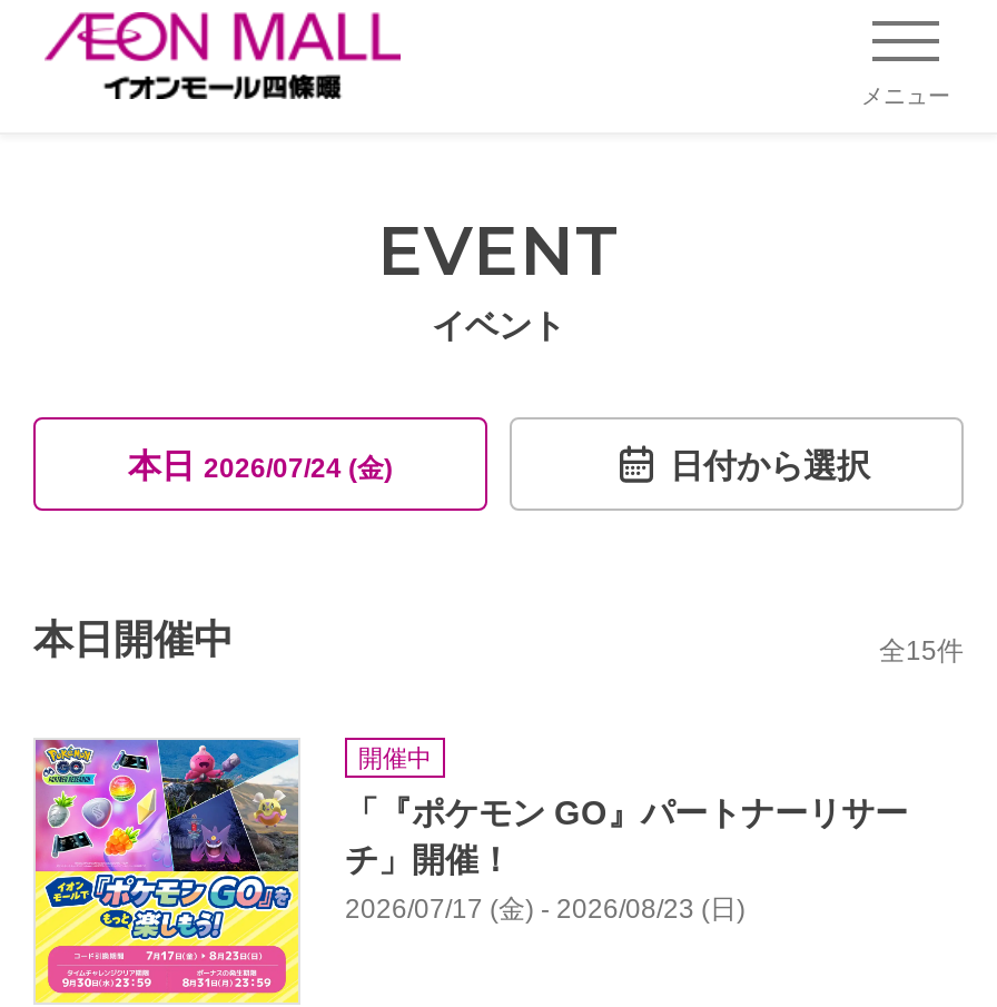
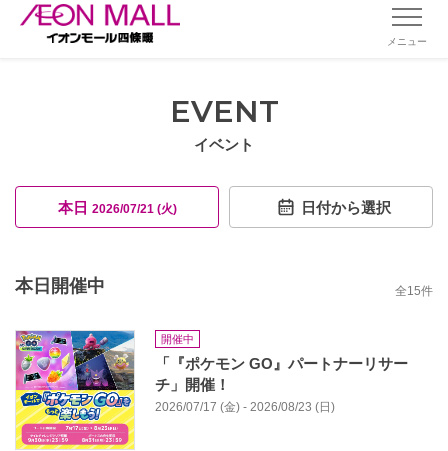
[128,445,393,483] 本日2026/07/24 (金) -> [57,198,176,215] 本日2026/07/21 (火)

